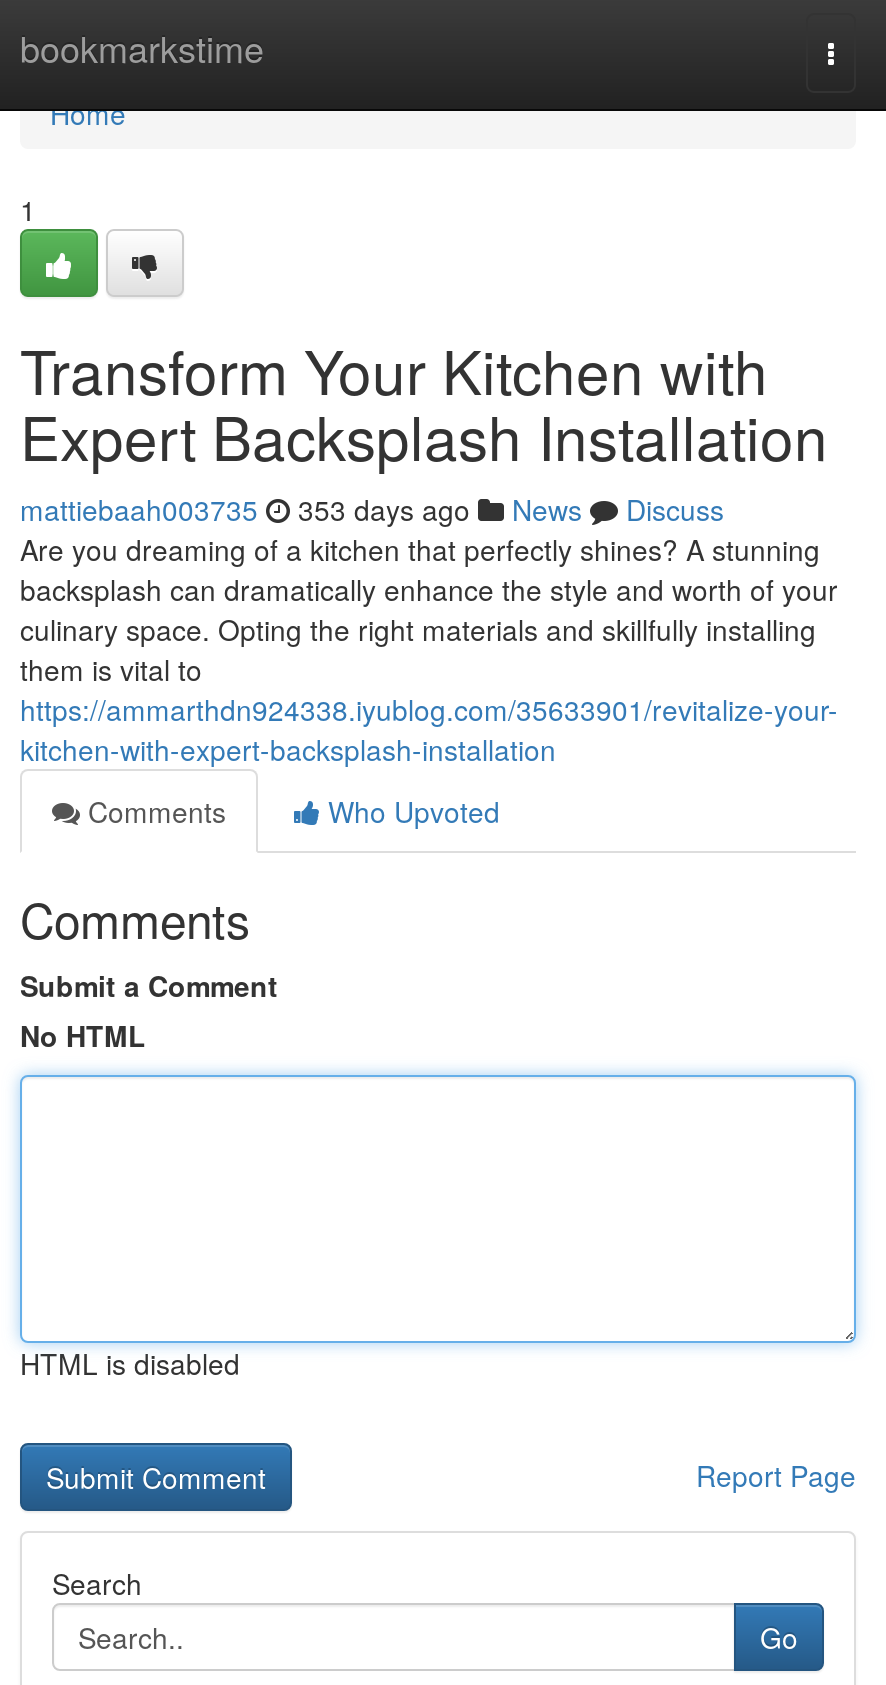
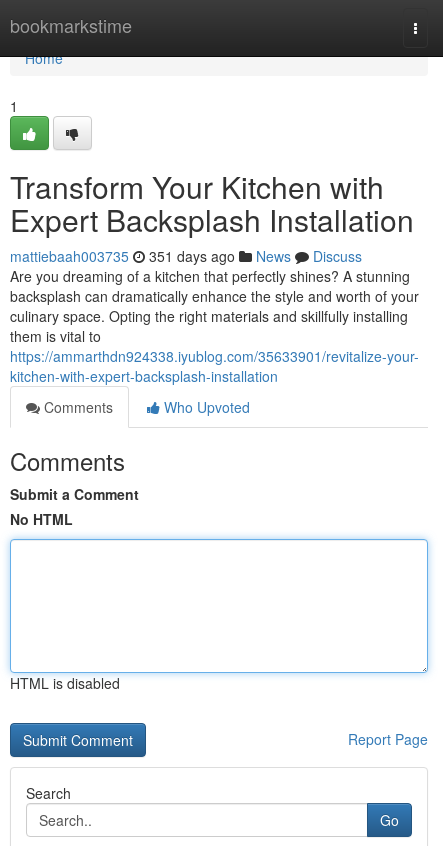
[20,489,724,529] mattiebaah003735 353 days ago News Discuss -> [10,246,362,266] mattiebaah003735 351 days ago News Discuss

